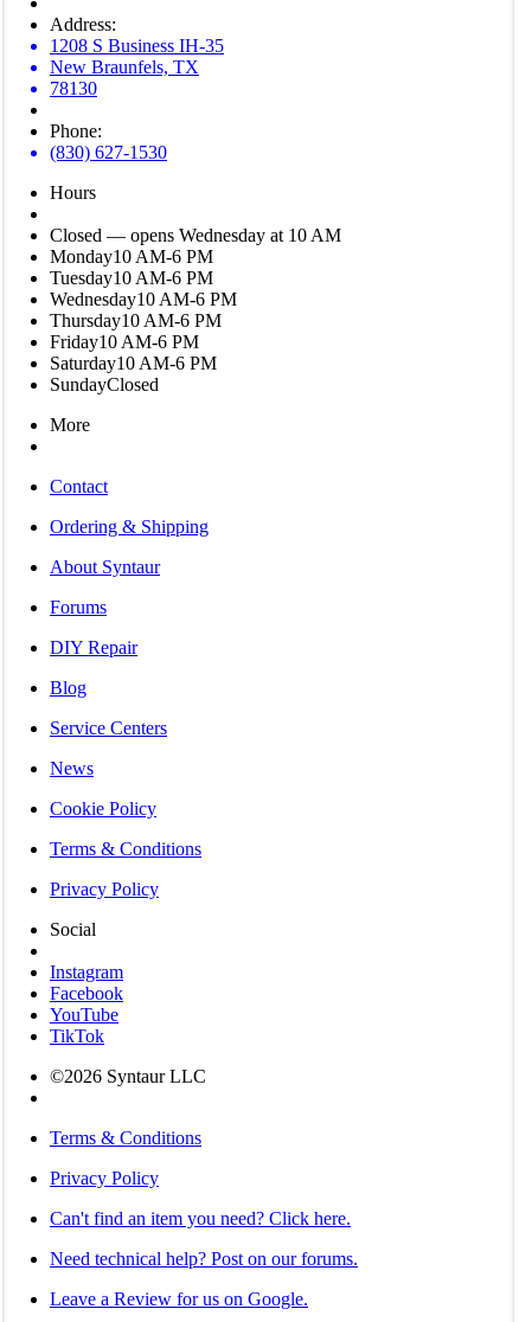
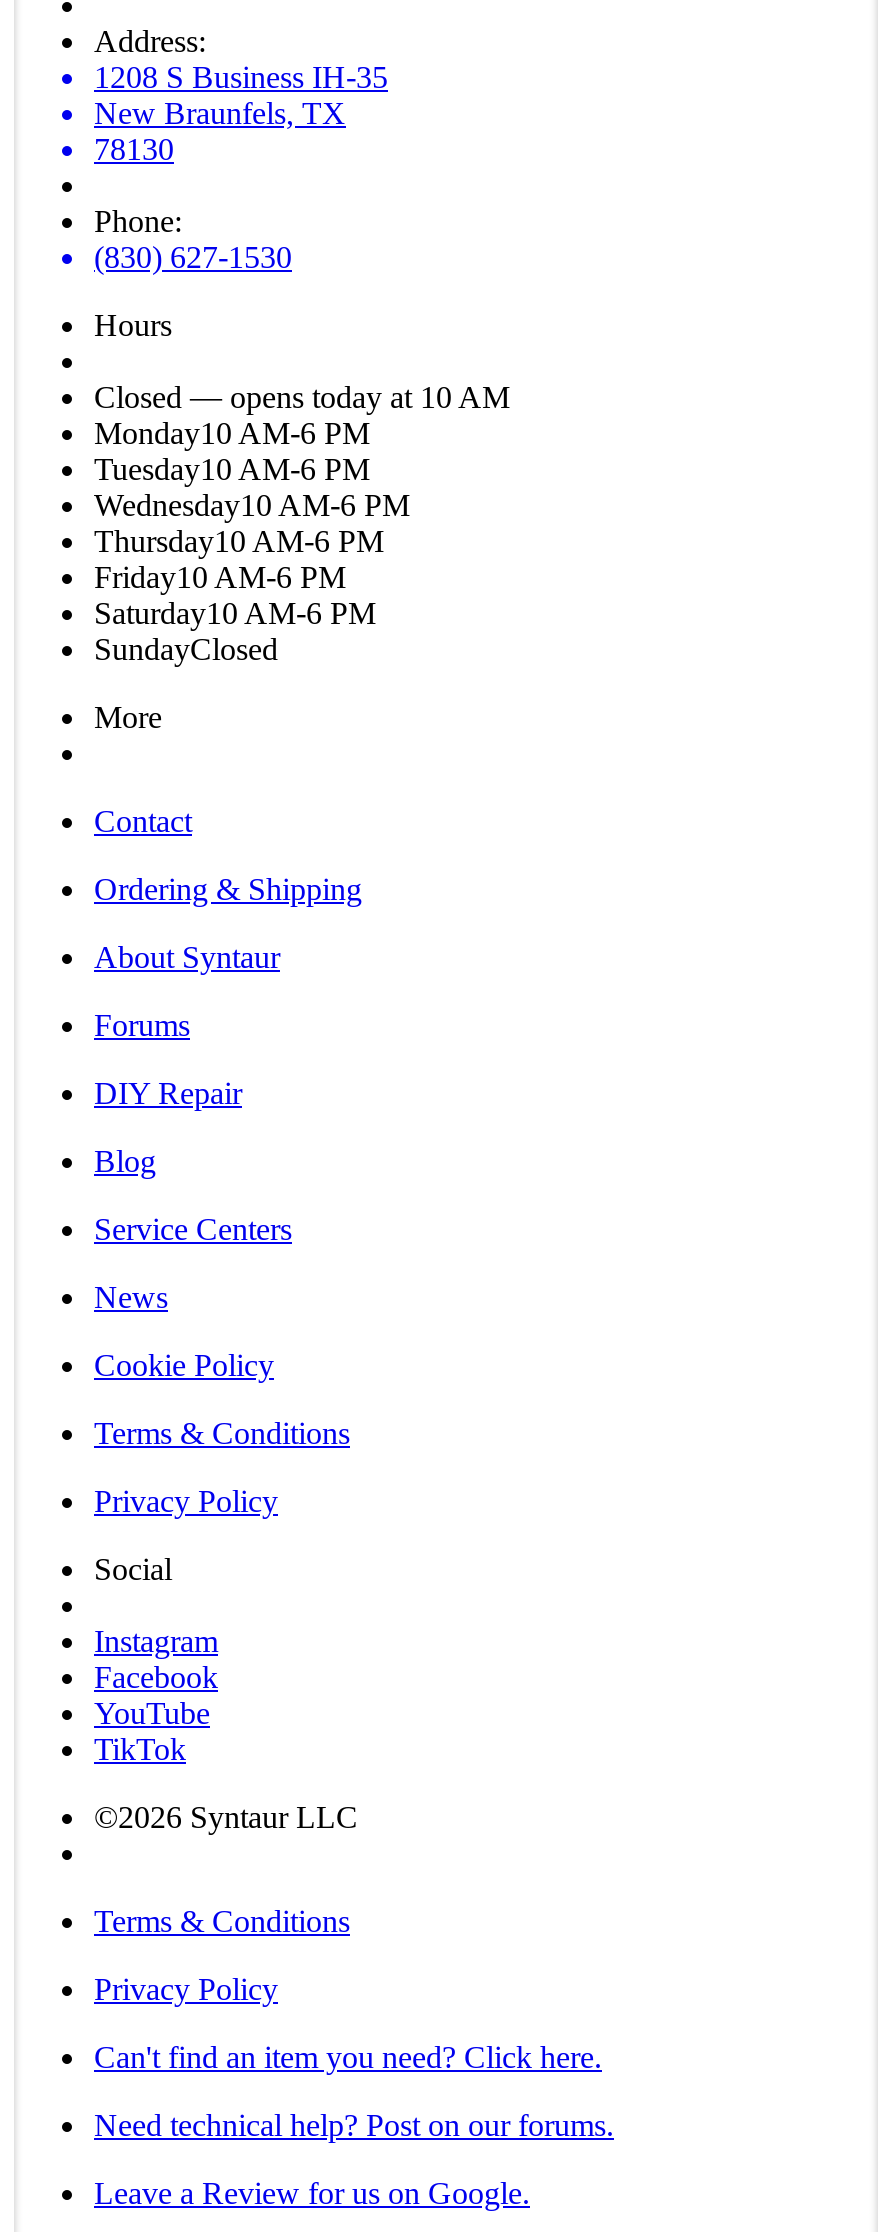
[50,225,341,245] Closed — opens Wednesday at 10 AM -> [94,380,510,414] Closed — opens today at 10 AM

